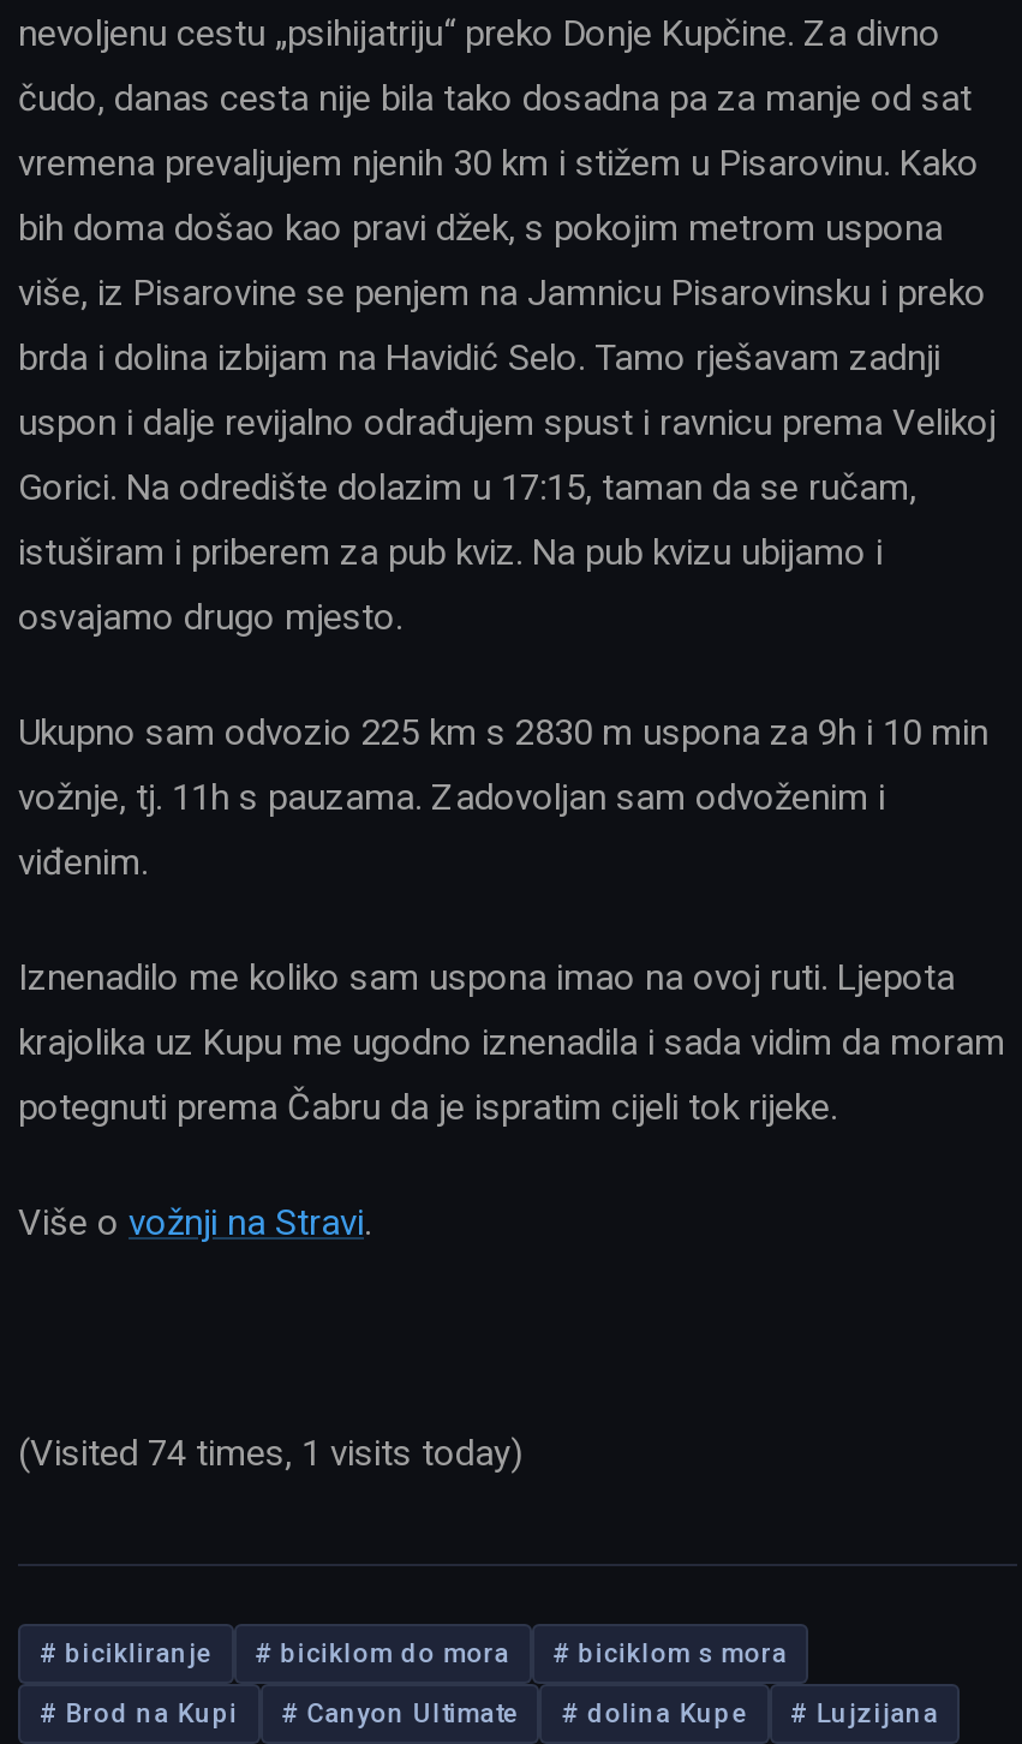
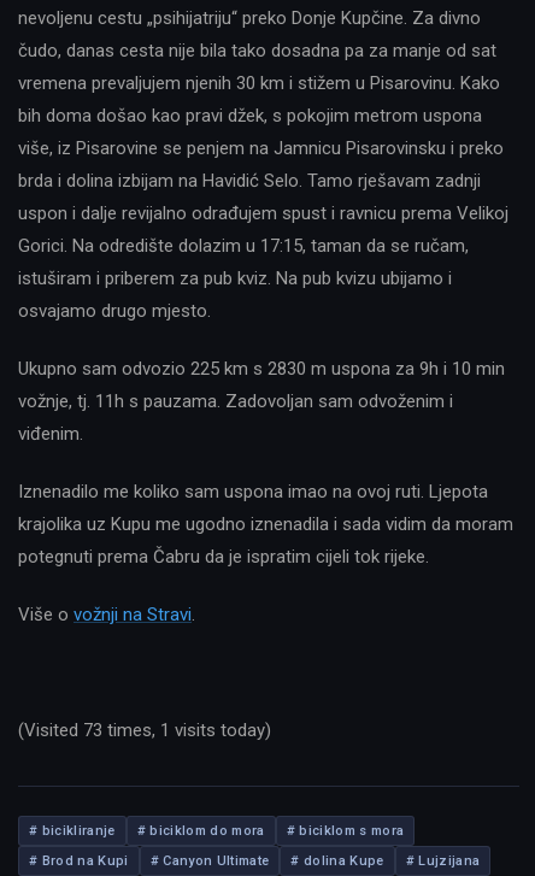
[18,1431,522,1475] (Visited 74 times, 1 visits today) -> [18,719,271,741] (Visited 73 times, 1 visits today)

